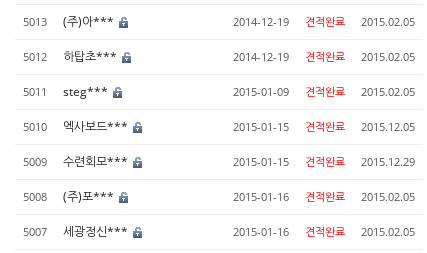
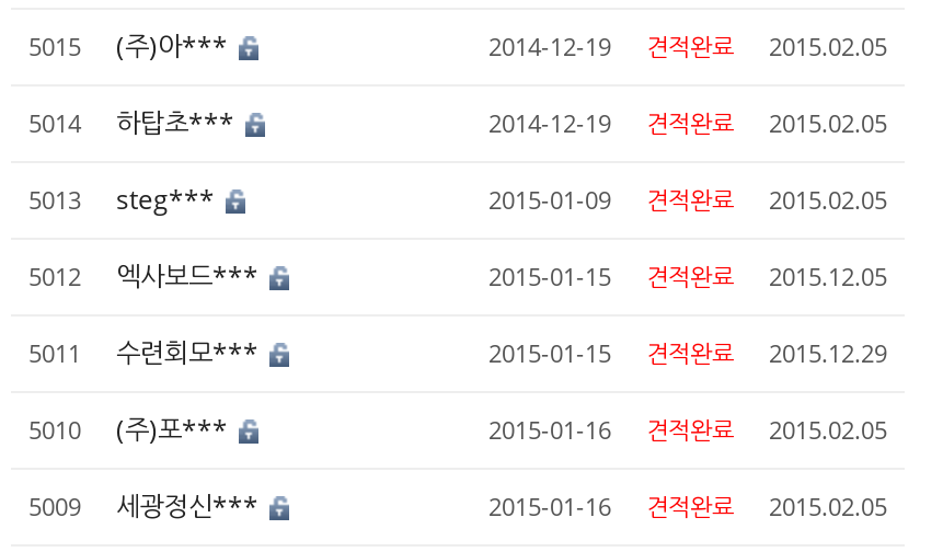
[23,13,117,30] 5013 (주)아*** -> [28,27,234,65] 5015 (주)아***
[23,48,120,65] 5012 하탑초*** -> [28,104,241,141] 5014 하탑초***
[23,83,111,100] 5011 steg*** -> [28,181,221,218] 5013 steg***
[23,118,131,135] 5010 엑사보드*** -> [28,257,265,295] 5012 엑사보드***
[23,153,131,170] 5009 수련회모*** -> [28,334,265,371] 5011 수련회모***
[23,188,117,205] 5008 (주)포*** -> [28,411,234,448] 5010 (주)포***
[23,223,131,240] 5007 세광정신*** -> [28,487,265,525] 5009 세광정신***

